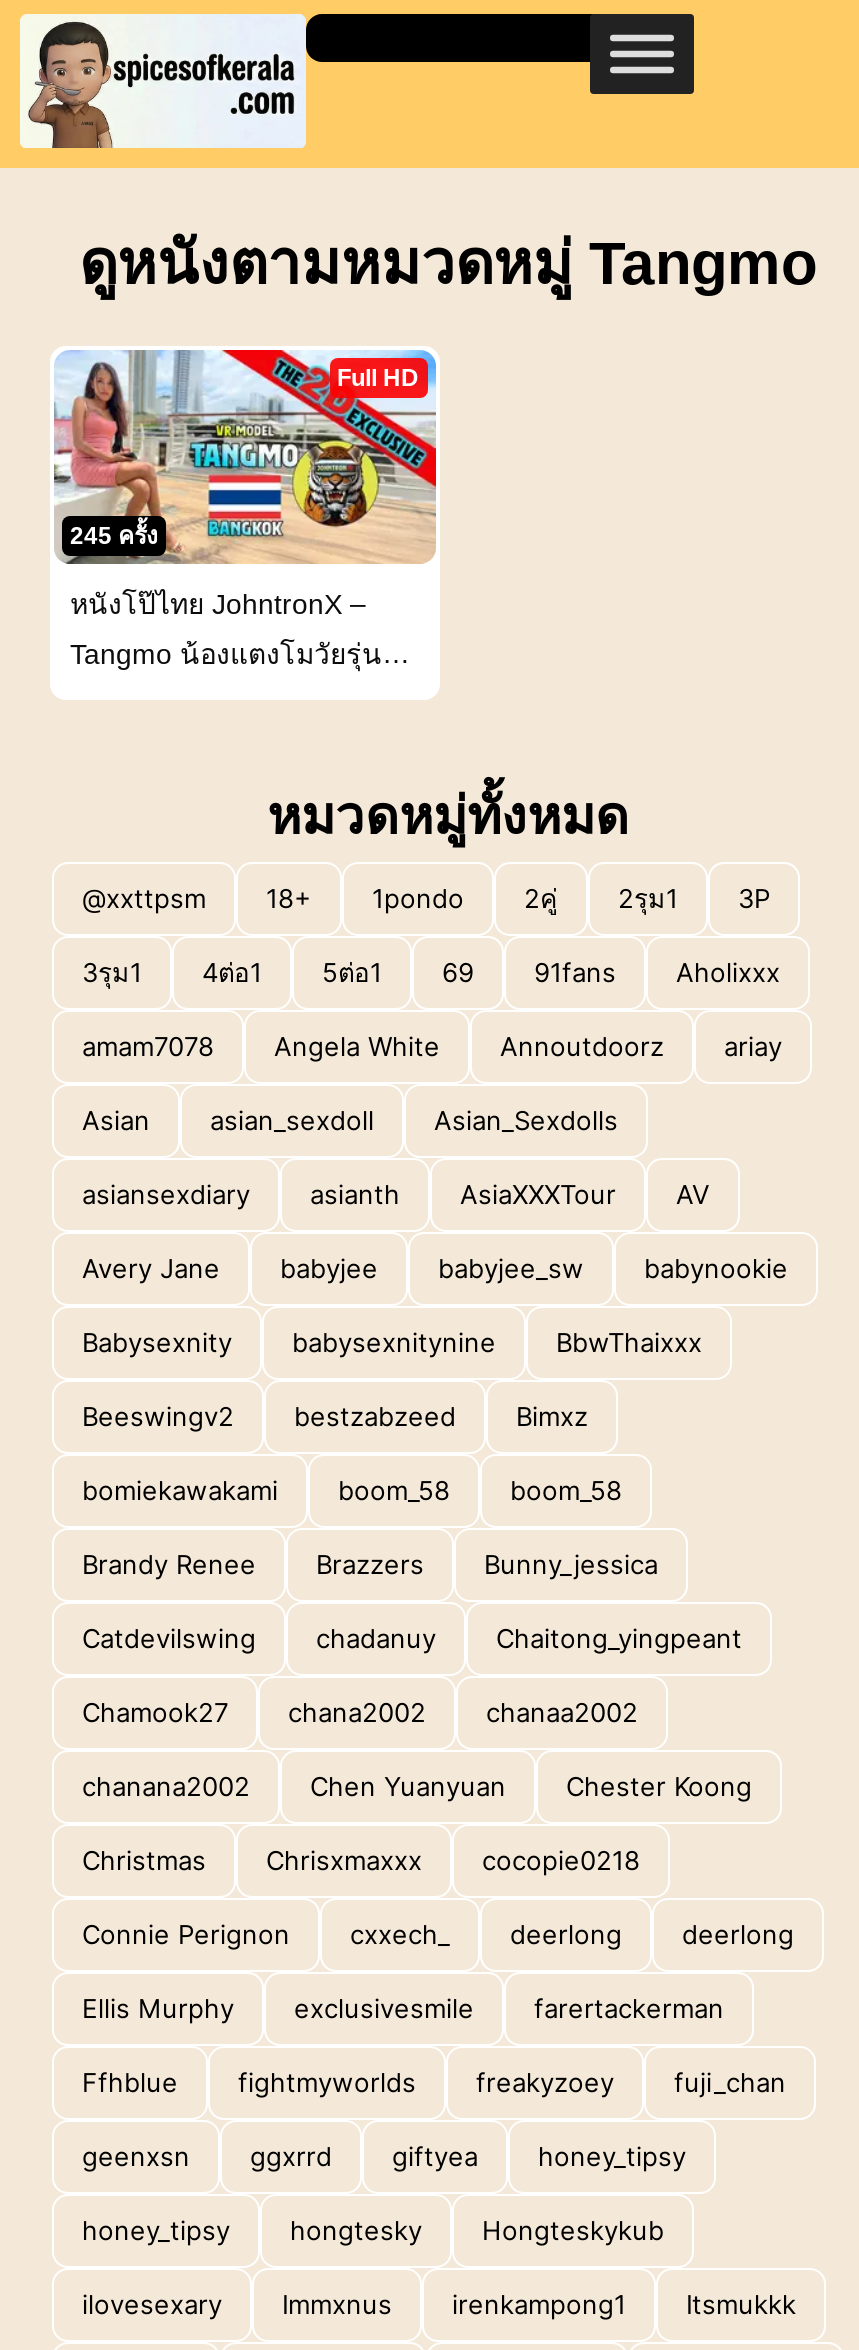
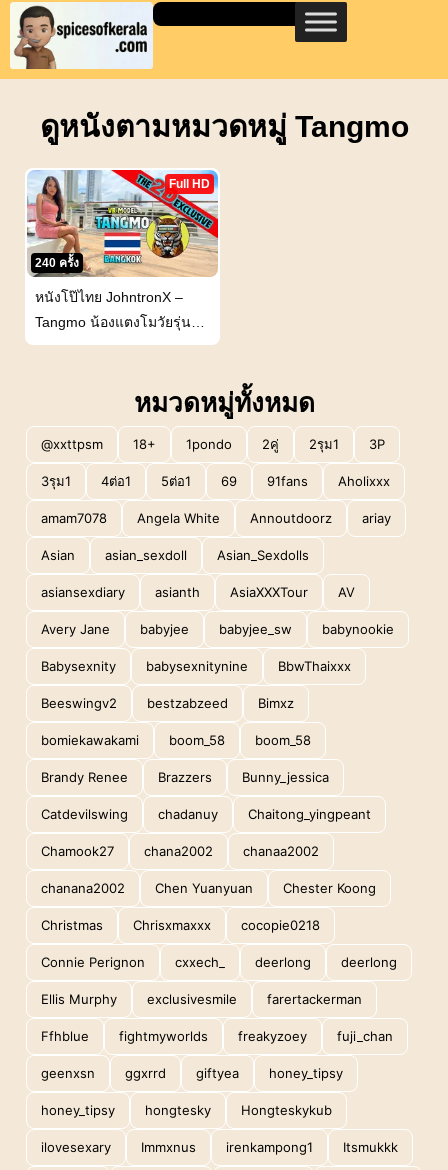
[70,521,158,549] 245 ครั้ง -> [35,255,79,269] 240 ครั้ง

